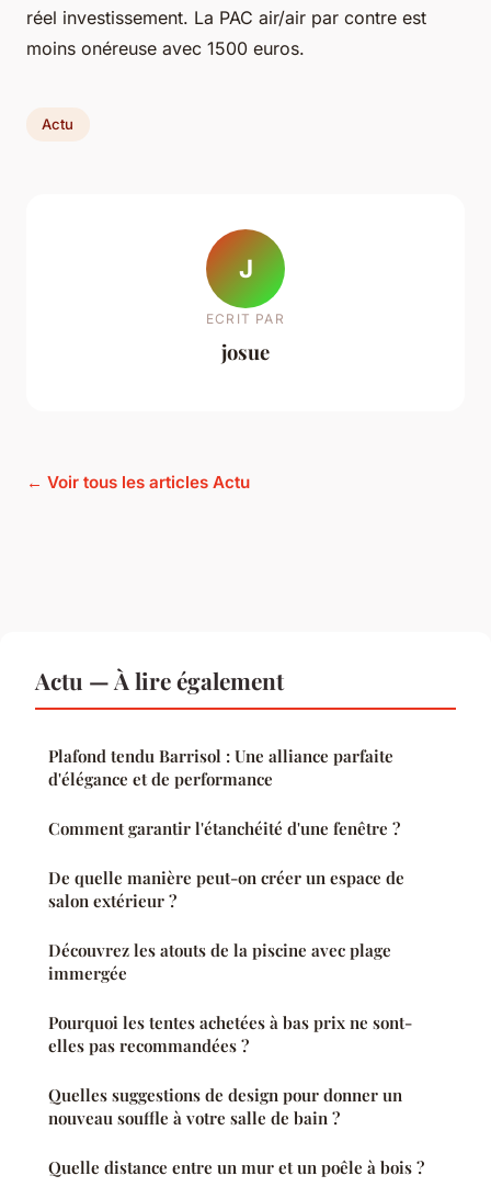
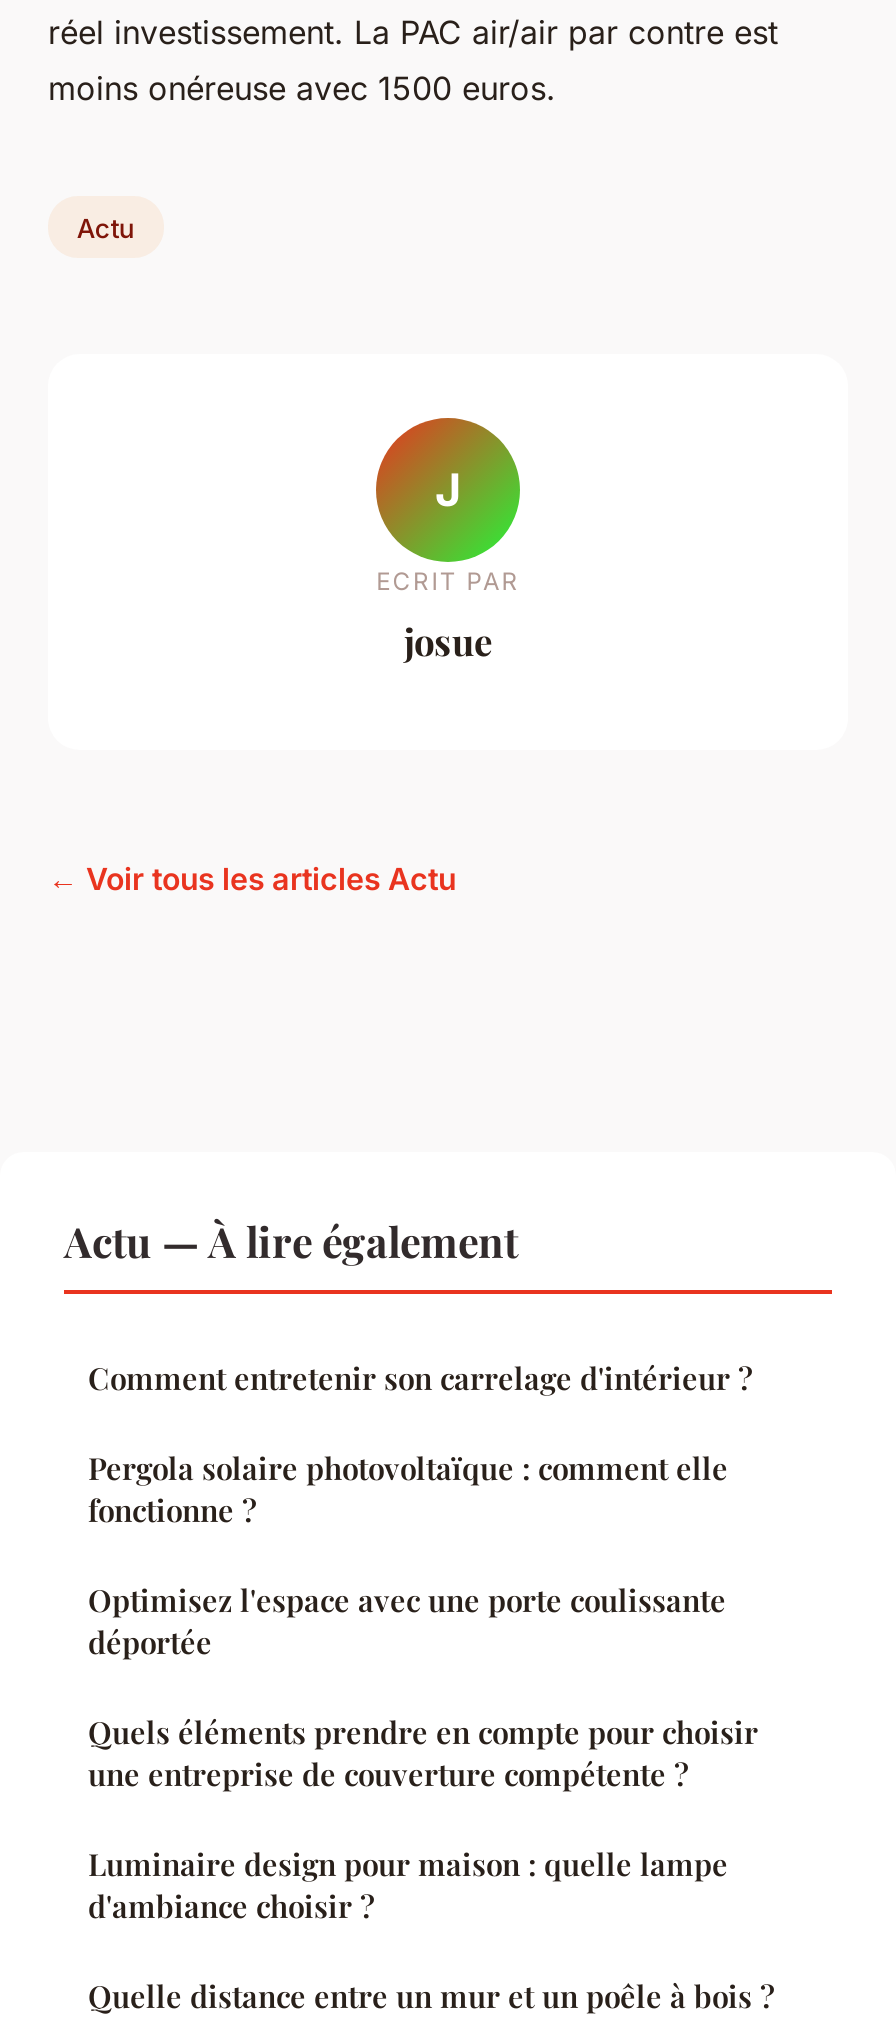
[48,744,412,1128] Plafond tendu Barrisol : Une alliance parfaite | d'élégance et de performance | Comment garantir l'étanchéité d'une fenêtre ? | De quelle manière peut-on créer un espace de | salon extérieur ? | Découvrez les atouts de la piscine avec plage | immergée | Pourquoi les tentes achetées à bas prix ne sont- | elles pas recommandées ? | Quelles suggestions de design pour donner un | nouveau souffle à votre salle de bain ? -> [88,1357,758,1925] Comment entretenir son carrelage d'intérieur ? | Pergola solaire photovoltaïque : comment elle | fonctionne ? | Optimisez l'espace avec une porte coulissante | déportée | Quels éléments prendre en compte pour choisir | une entreprise de couverture compétente ? | Luminaire design pour maison : quelle lampe | d'ambiance choisir ?

